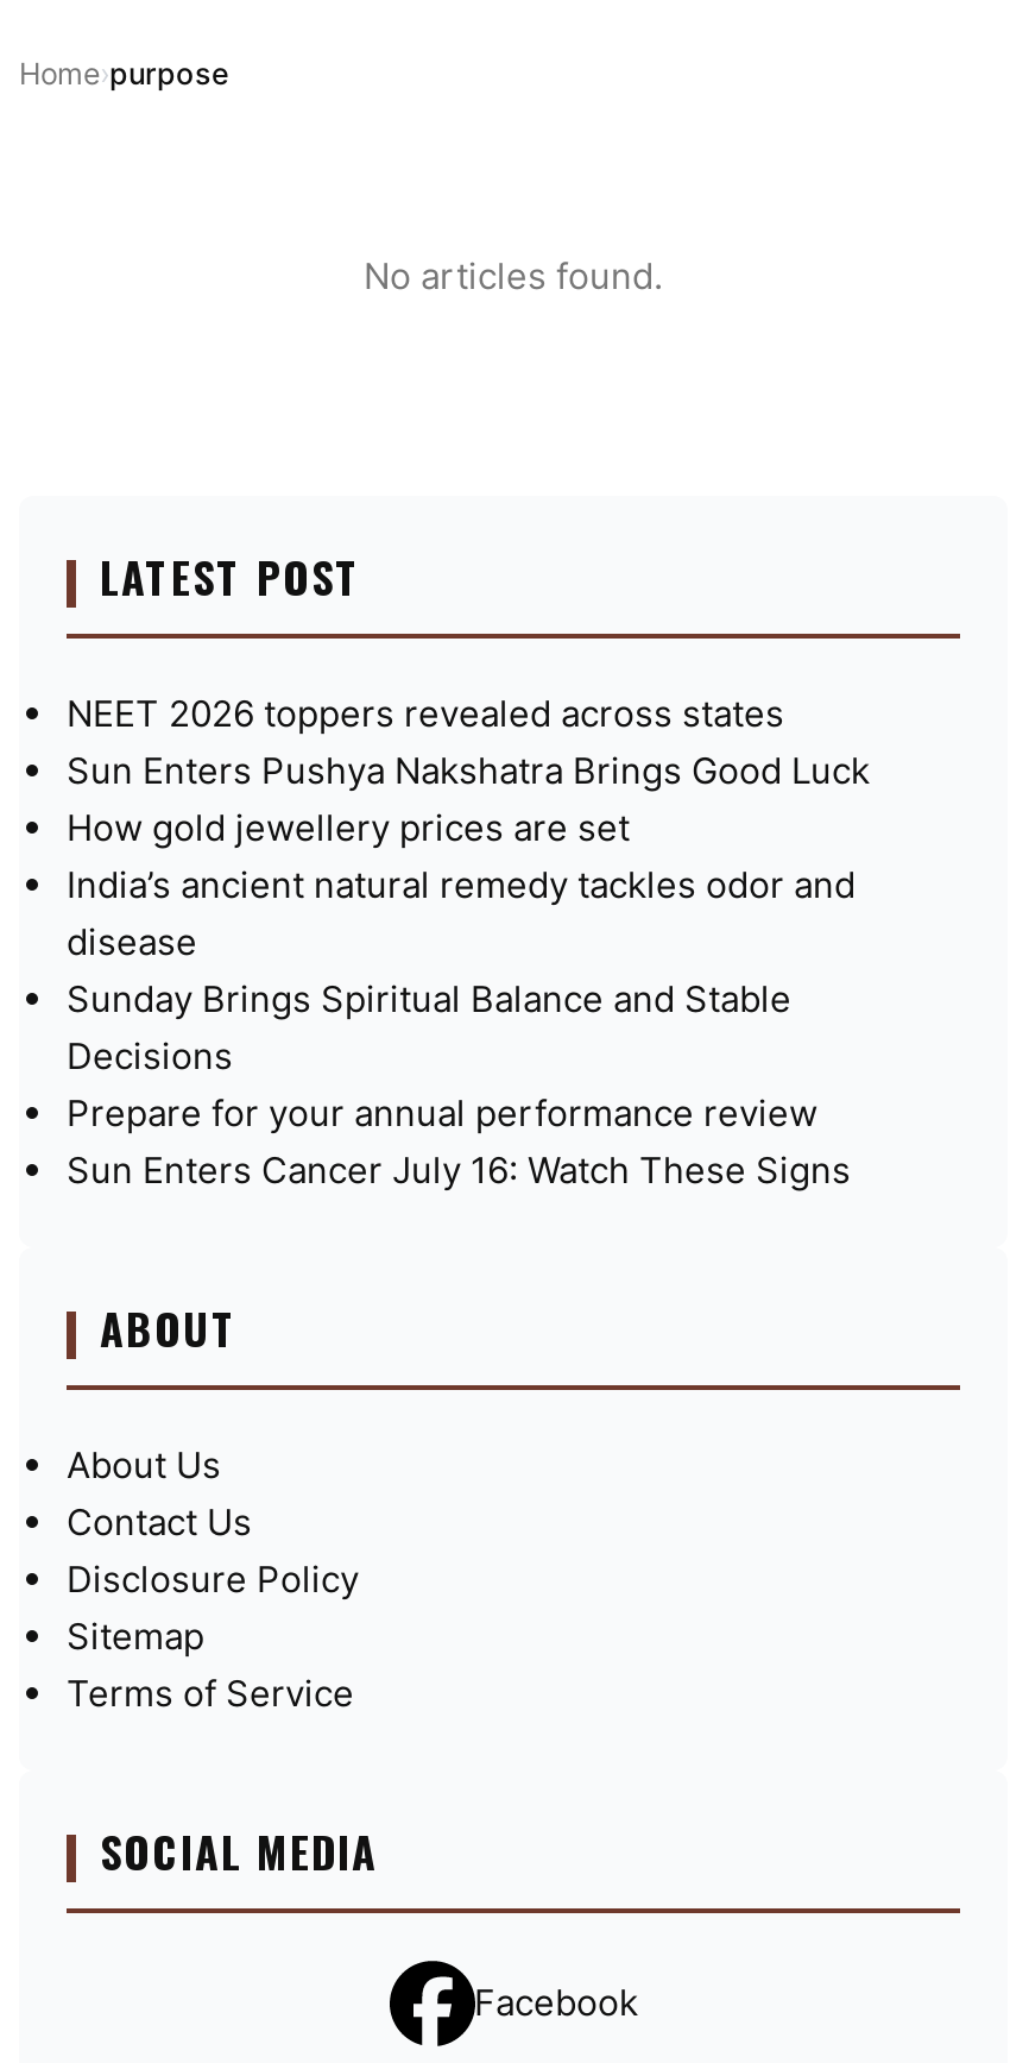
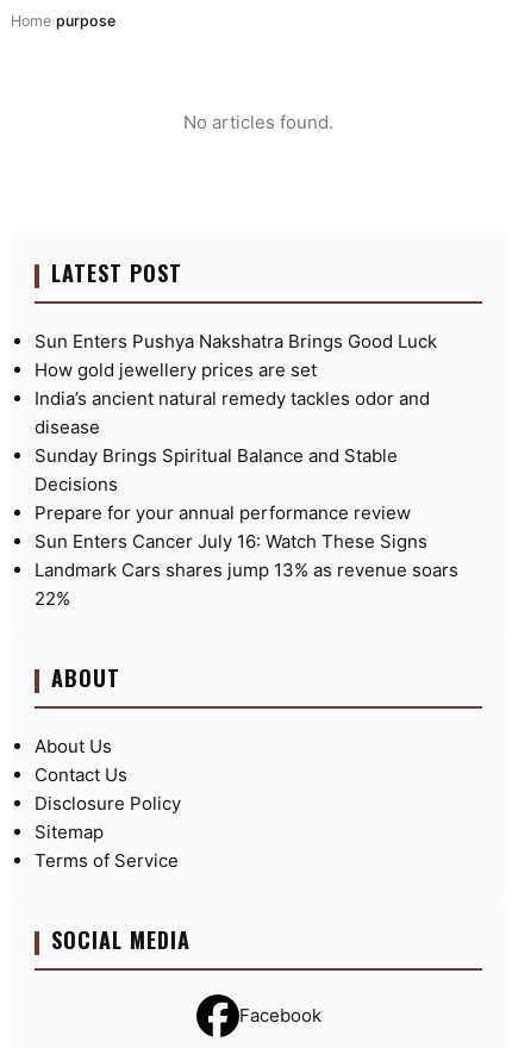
[67,692,784,737] NEET 2026 toppers revealed across states -> none
moved [67,749,870,1194] -> [35,330,437,553]: Sun Enters Pushya Nakshatra Brings Good Luck | How gold jewellery prices are set | India’s ancient natural remedy tackles odor and | disease | Sunday Brings Spiritual Balance and Stable | Decisions | Prepare for your annual performance review | Sun Enters Cancer July 16: Watch These Signs
none -> [35,559,458,610] Landmark Cars shares jump 13% as revenue soars | 22%

